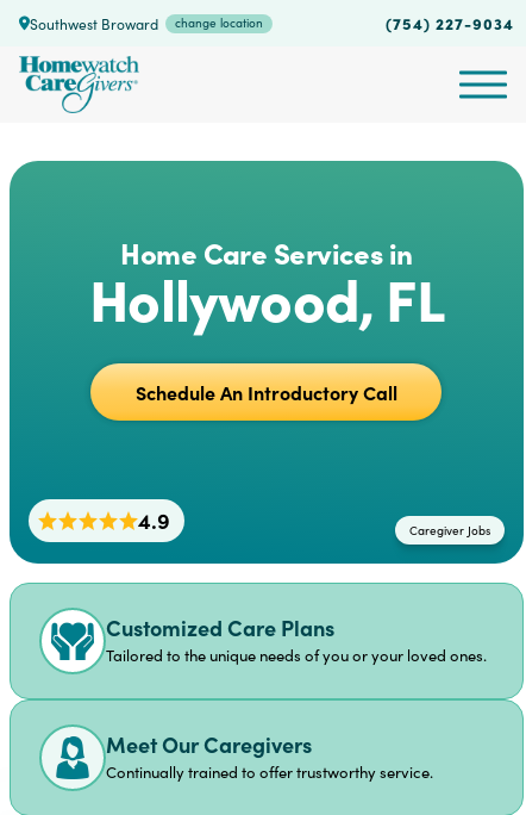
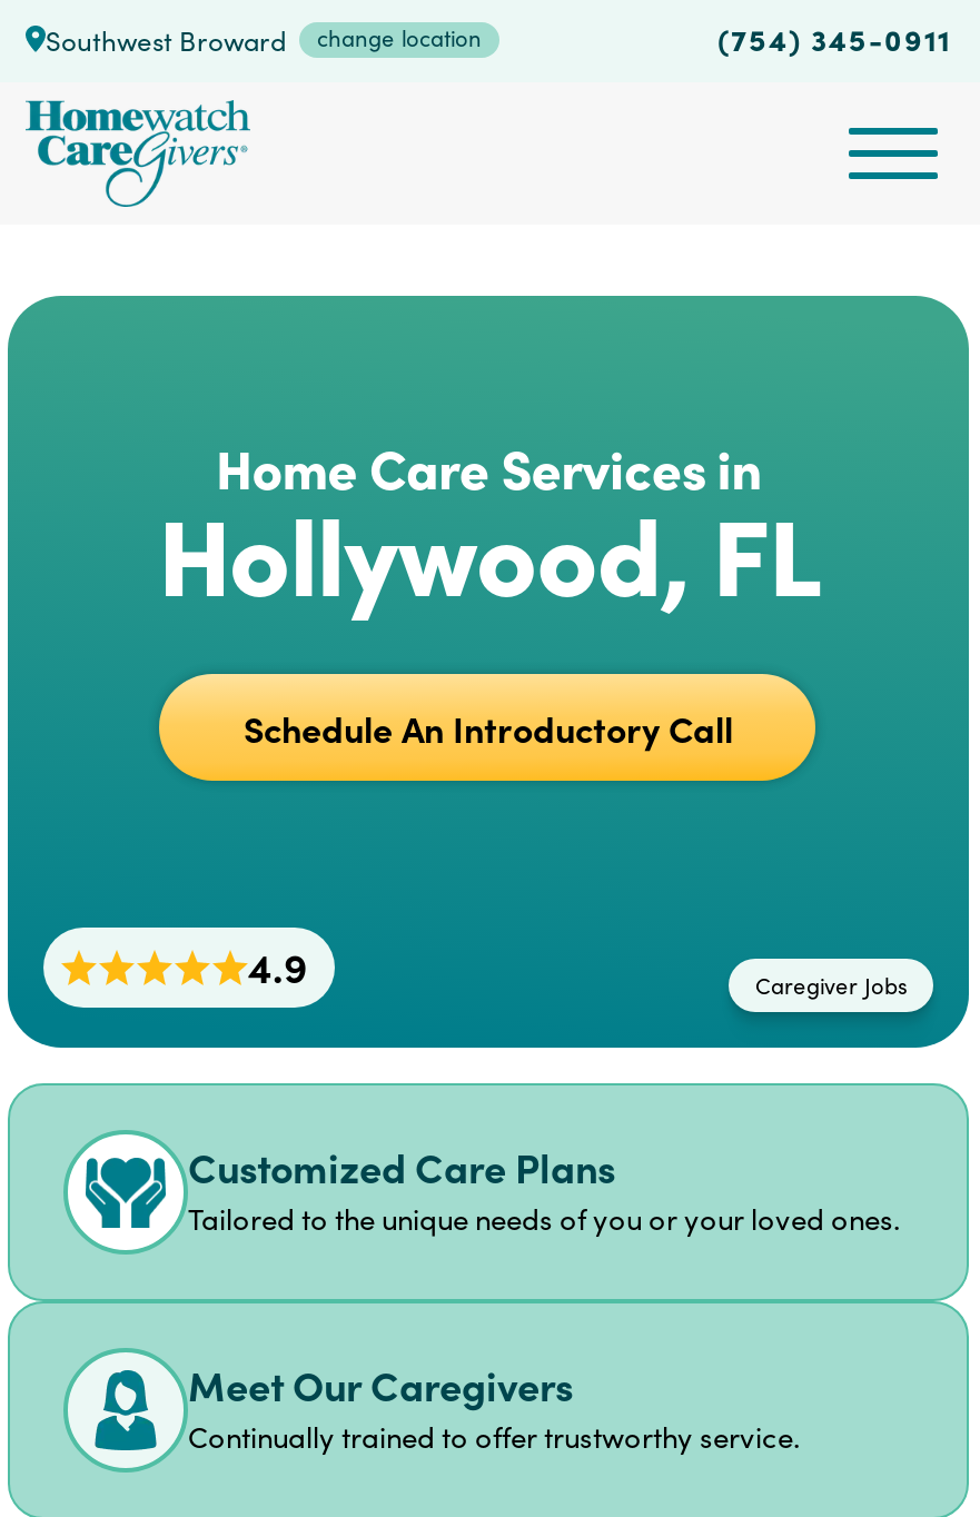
[386,12,514,33] (754) 227-9034 -> [718,18,951,58] (754) 345-0911

